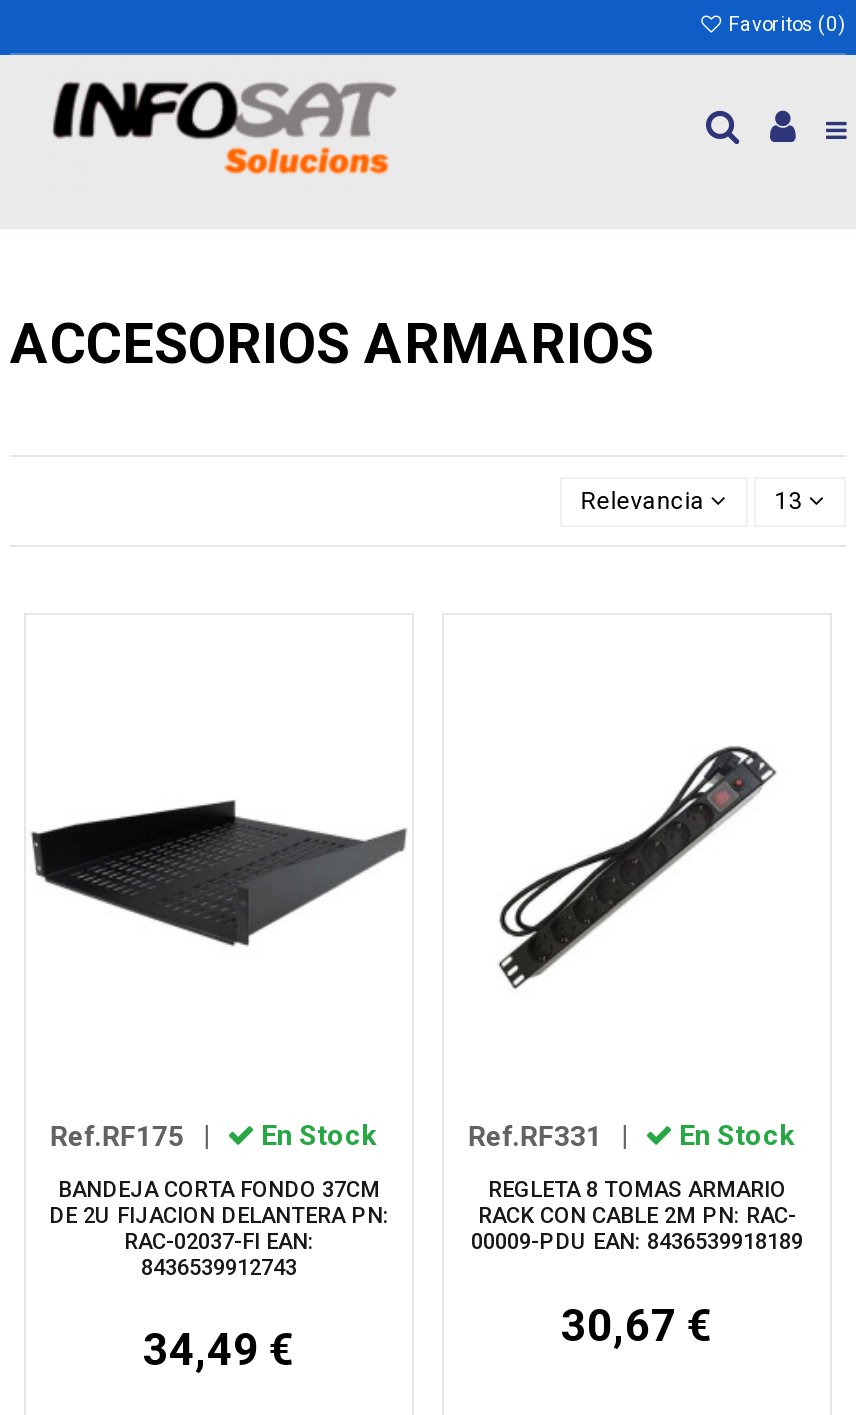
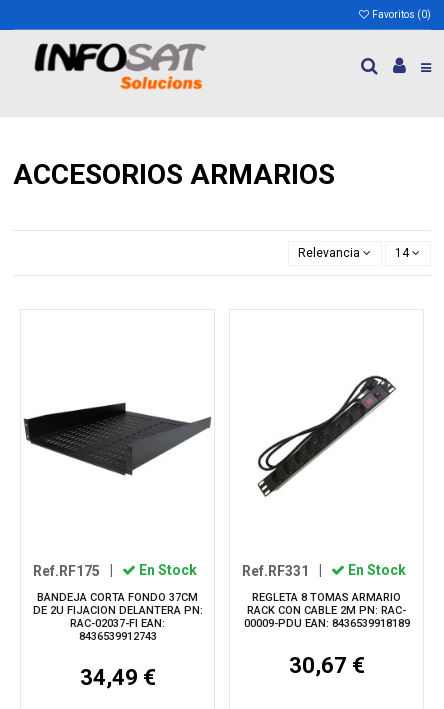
[775,487,809,515] 13 -> [395,246,412,260] 14

